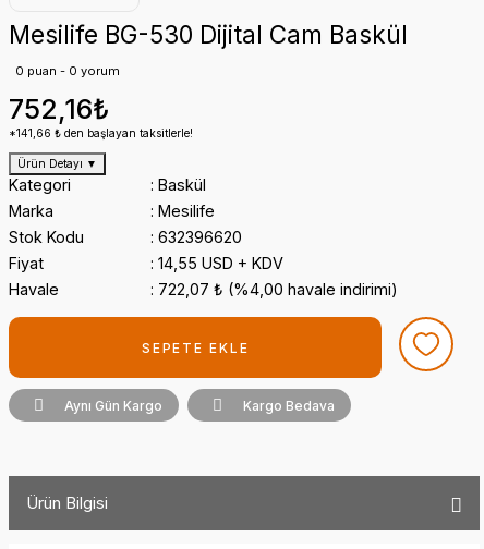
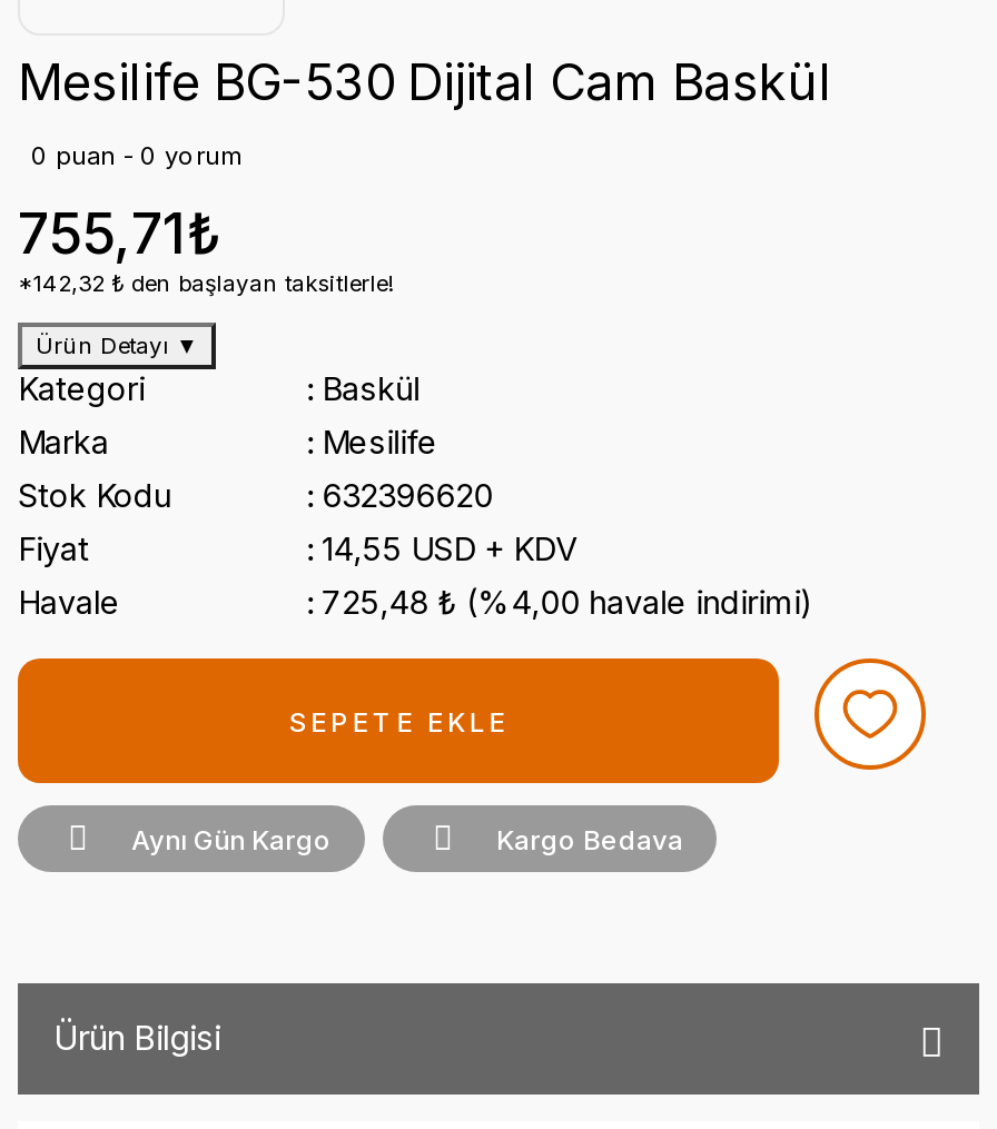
[9,93,109,125] 752,16₺ -> [18,200,220,267] 755,71₺
[9,126,193,139] *141,66 ₺ den başlayan taksitlerle! -> [18,269,394,296] *142,32 ₺ den başlayan taksitlerle!
[158,280,397,298] 722,07 ₺ (%4,00 havale indirimi) -> [322,583,814,621] 725,48 ₺ (%4,00 havale indirimi)

